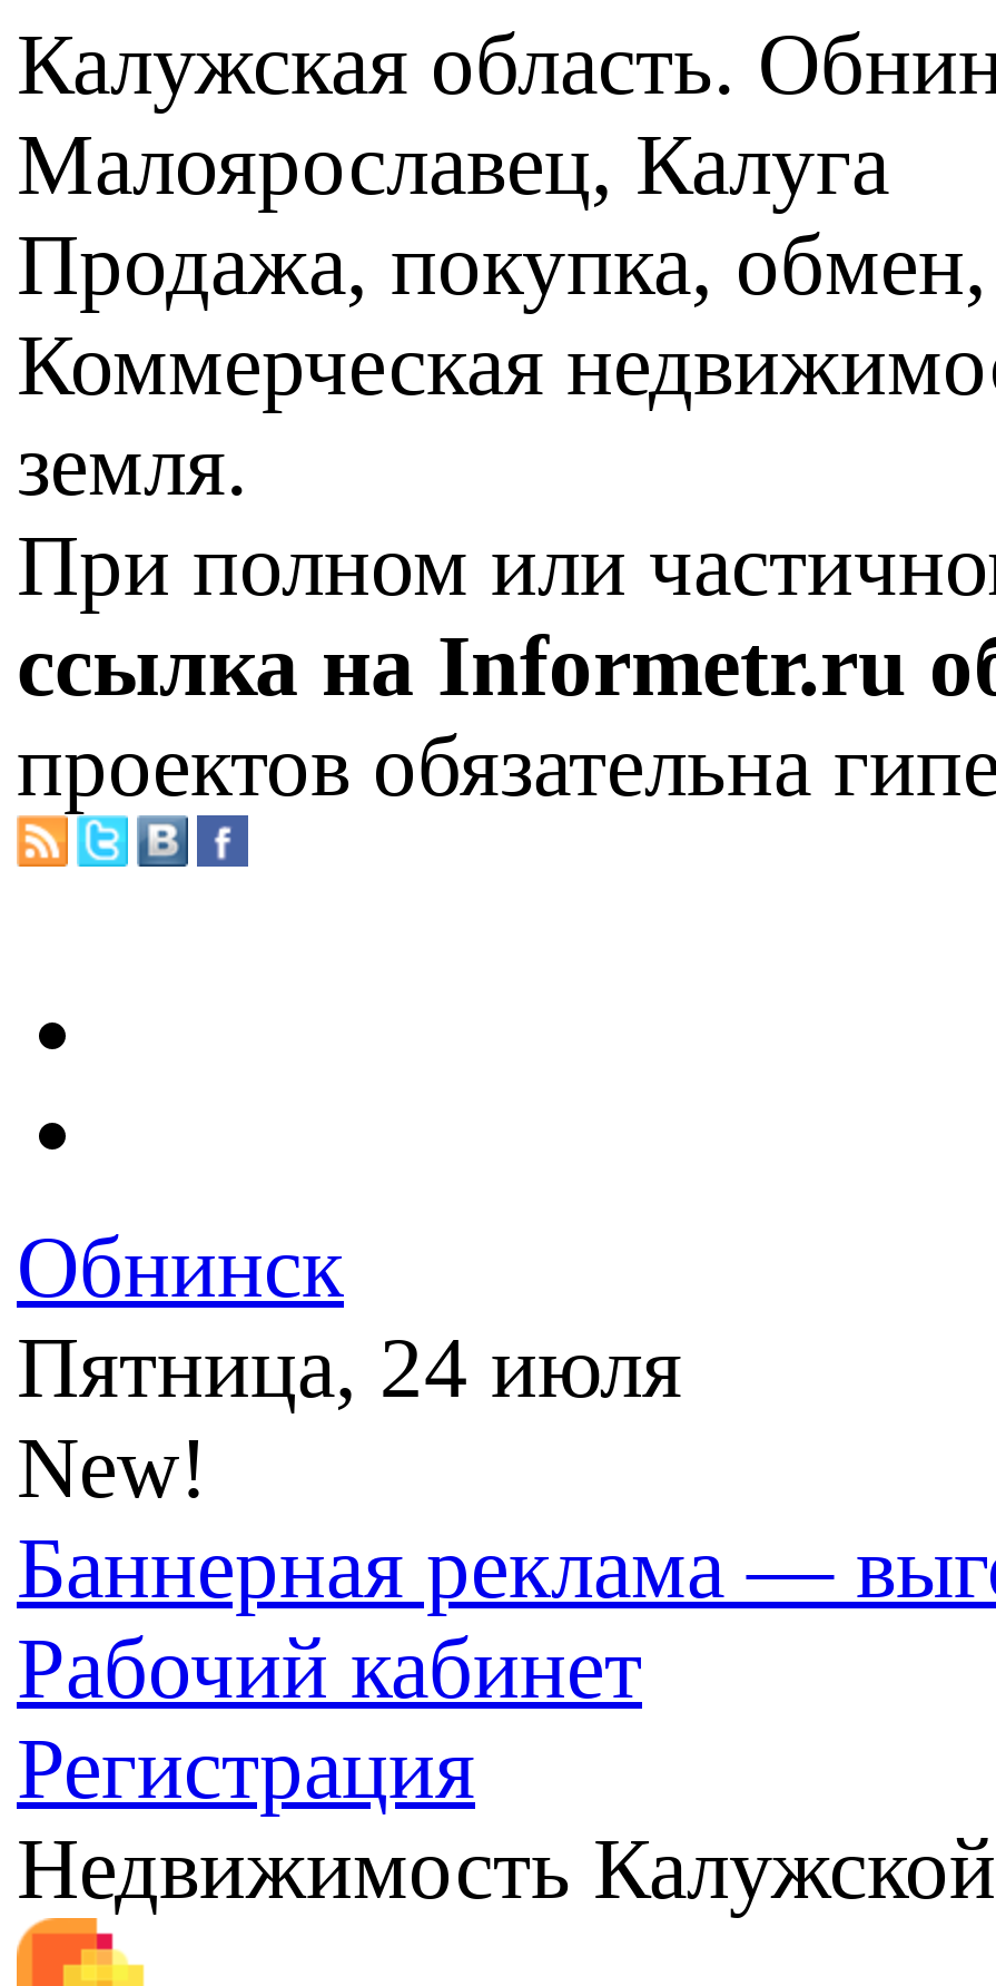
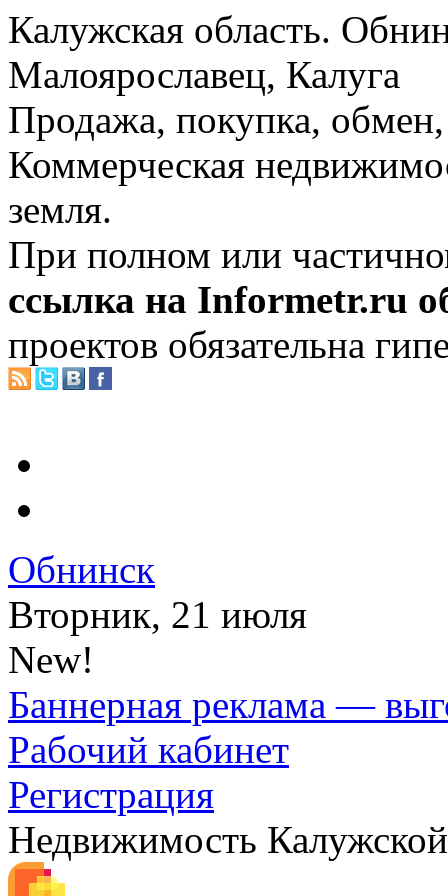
[17,1319,682,1415] Пятница, 24 июля -> [8,593,307,636] Вторник, 21 июля

